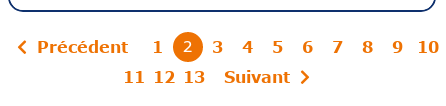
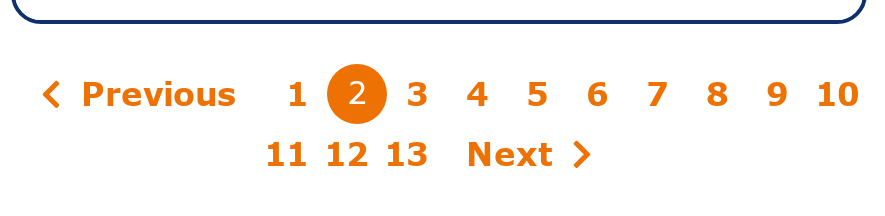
[36,38,127,56] Précédent -> [81,76,237,112] Previous
[224,68,290,86] Suivant -> [466,136,552,172] Next

